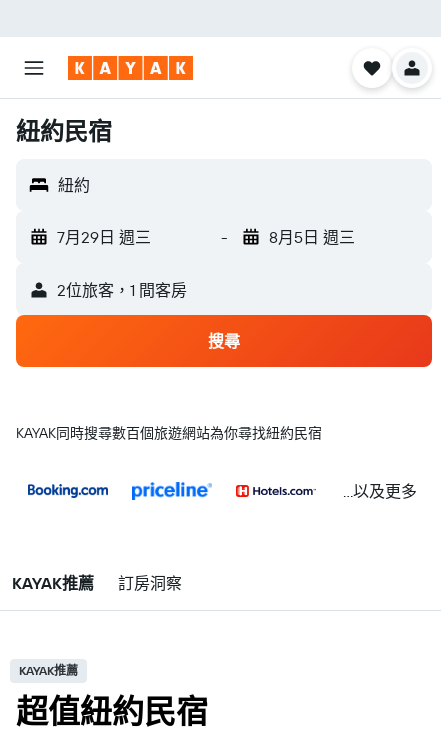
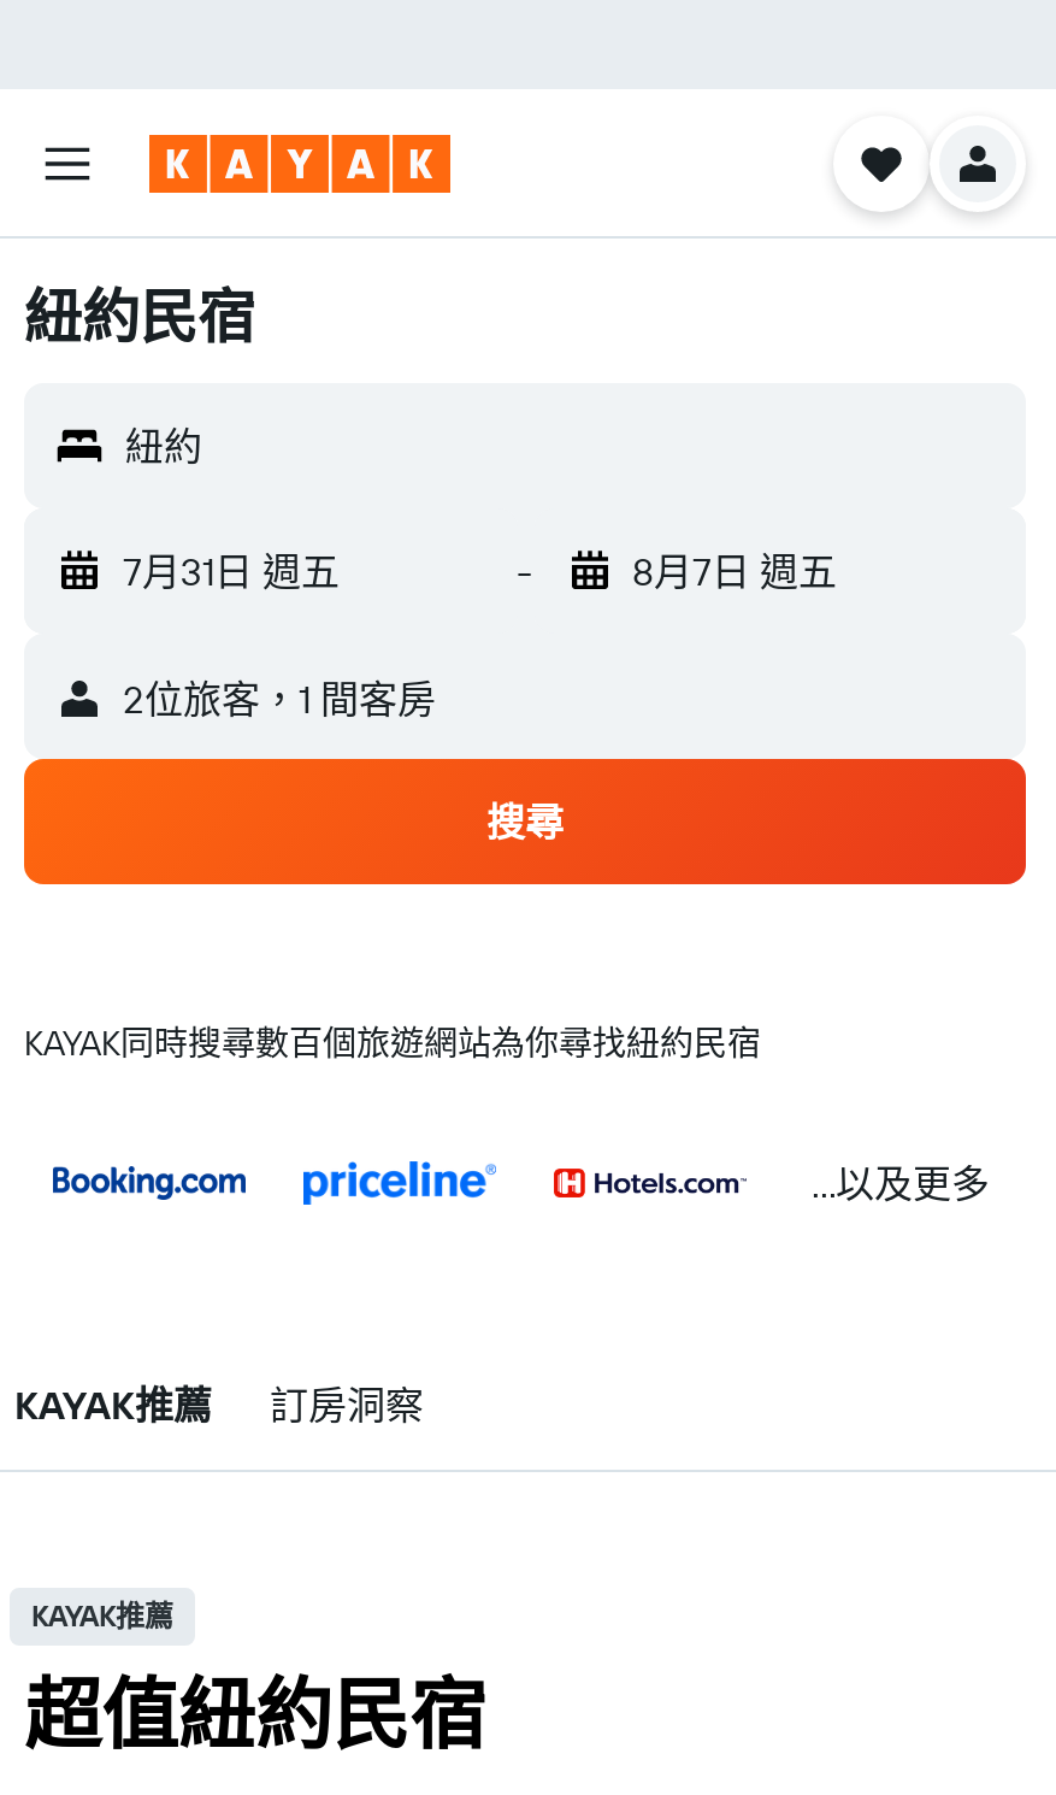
[57,227,151,247] 7月29日 週三 -> [123,547,340,595] 7月31日 週五
[268,227,354,247] 8月5日 週三 -> [632,547,837,595] 8月7日 週五

